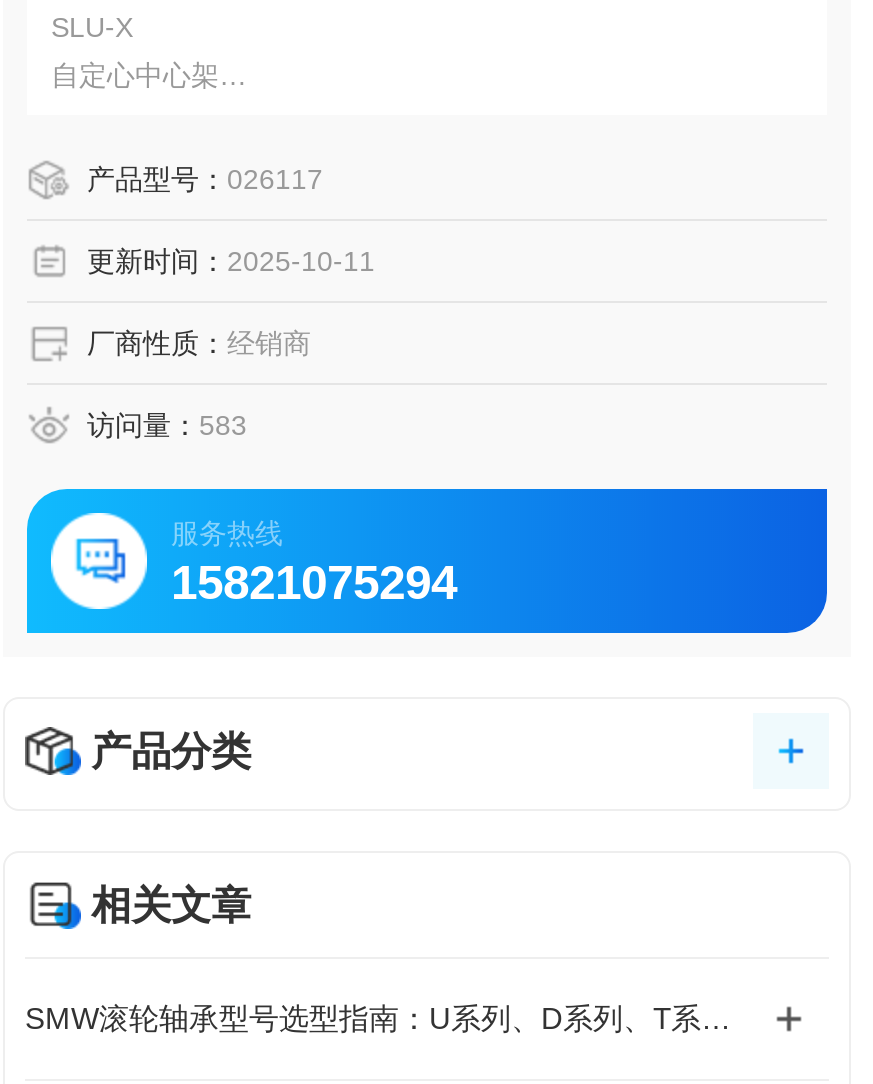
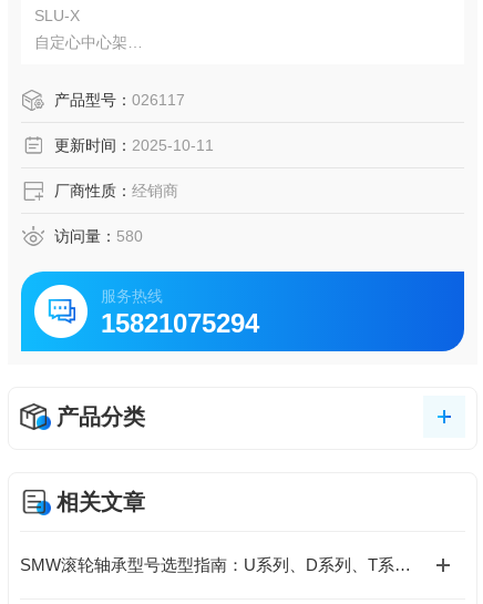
[87,409,247,441] 访问量：583 -> [54,227,143,245] 访问量：580

